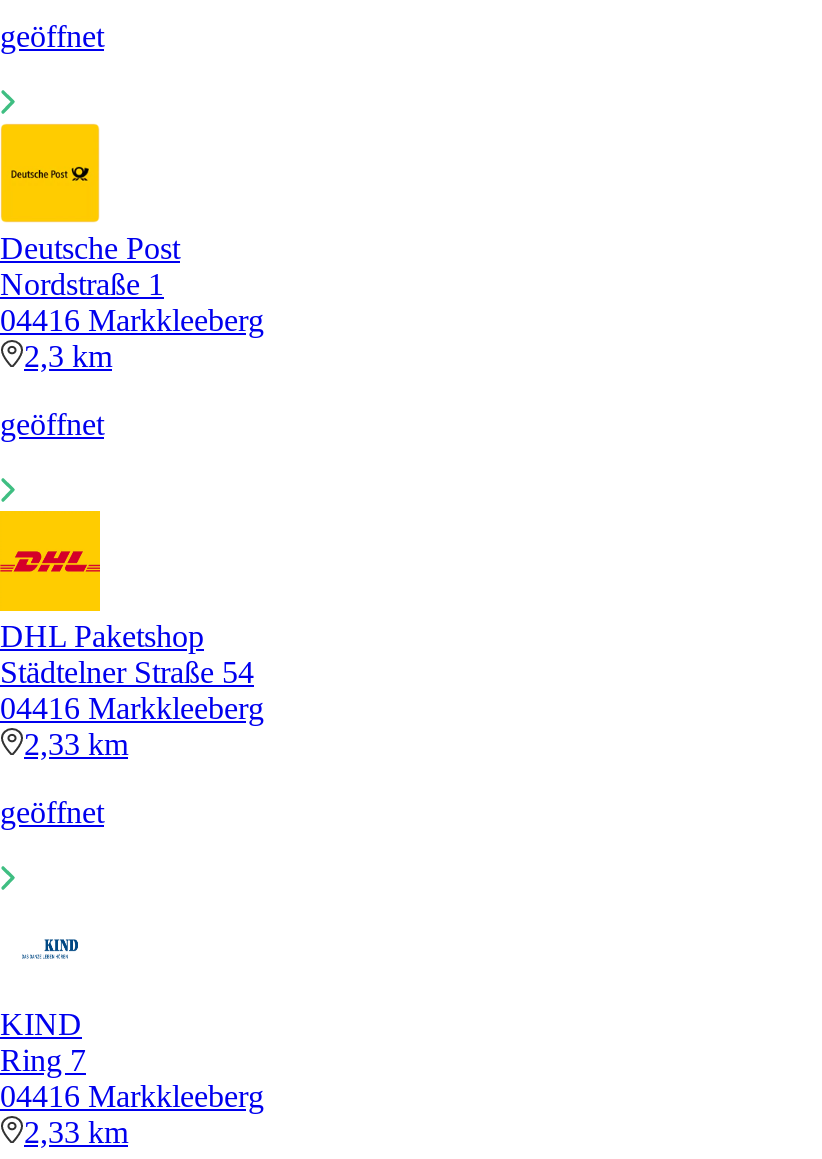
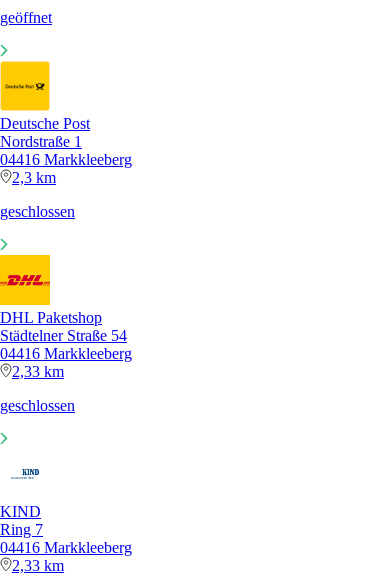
[0,407,104,441] geöffnet -> [0,203,75,220] geschlossen
[0,795,104,829] geöffnet -> [0,397,75,414] geschlossen

